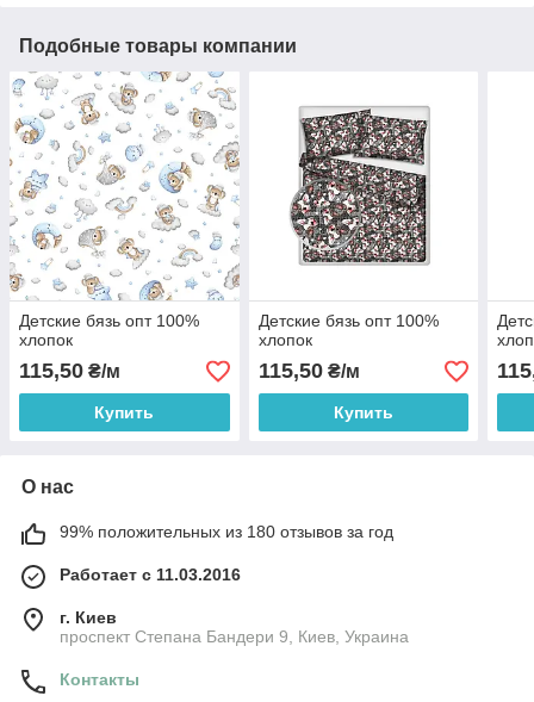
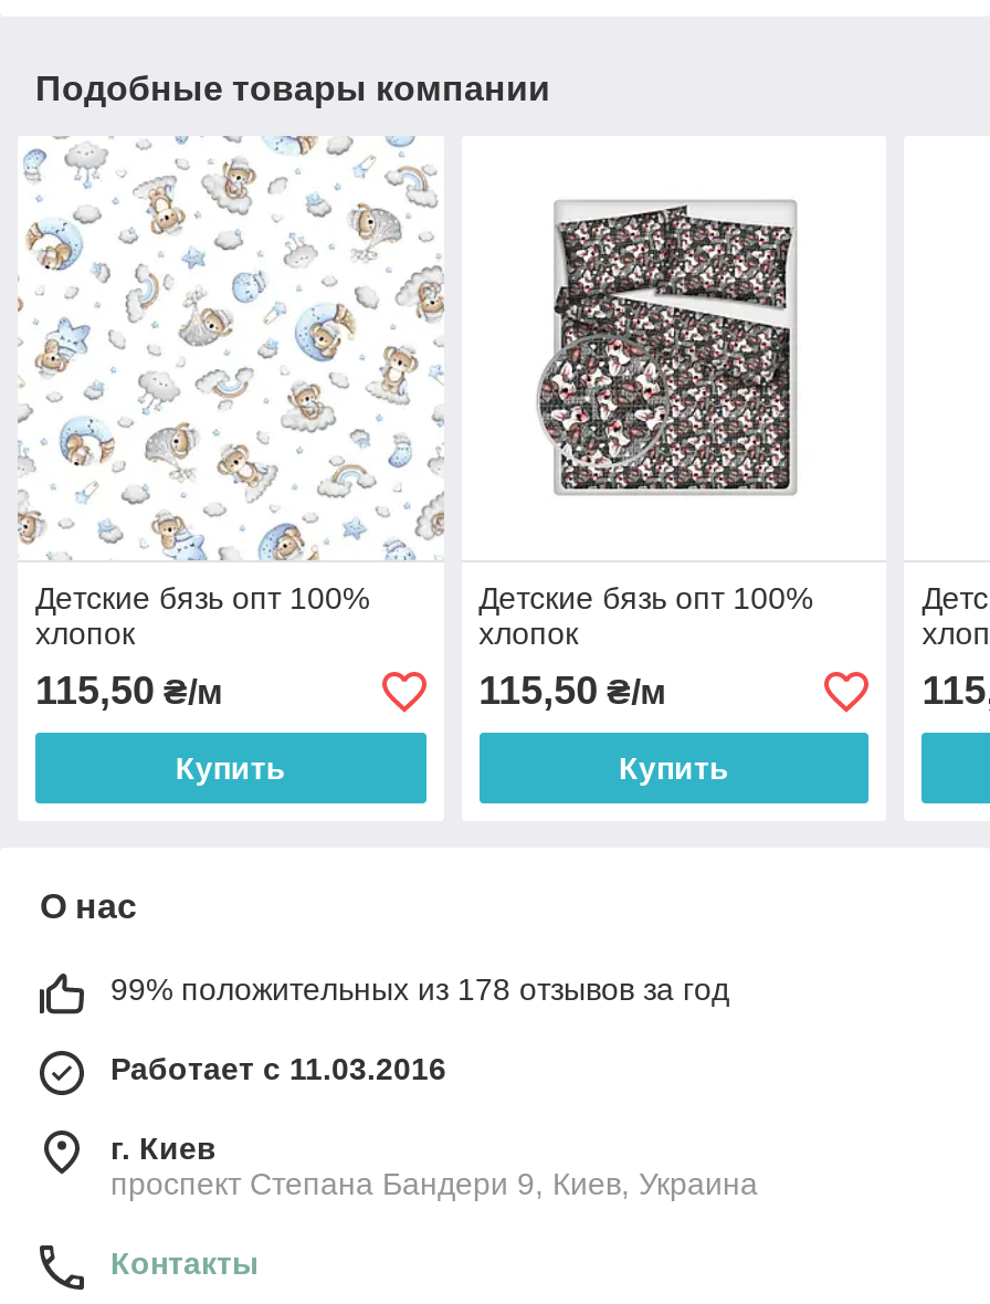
[60,523,393,542] 99% положительных из 180 отзывов за год -> [110,972,729,1008] 99% положительных из 178 отзывов за год

